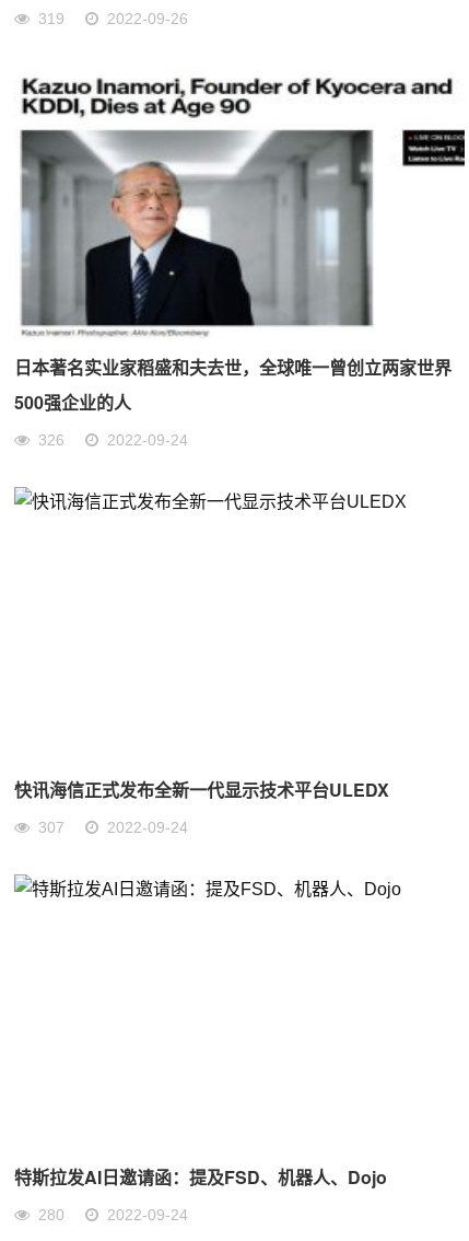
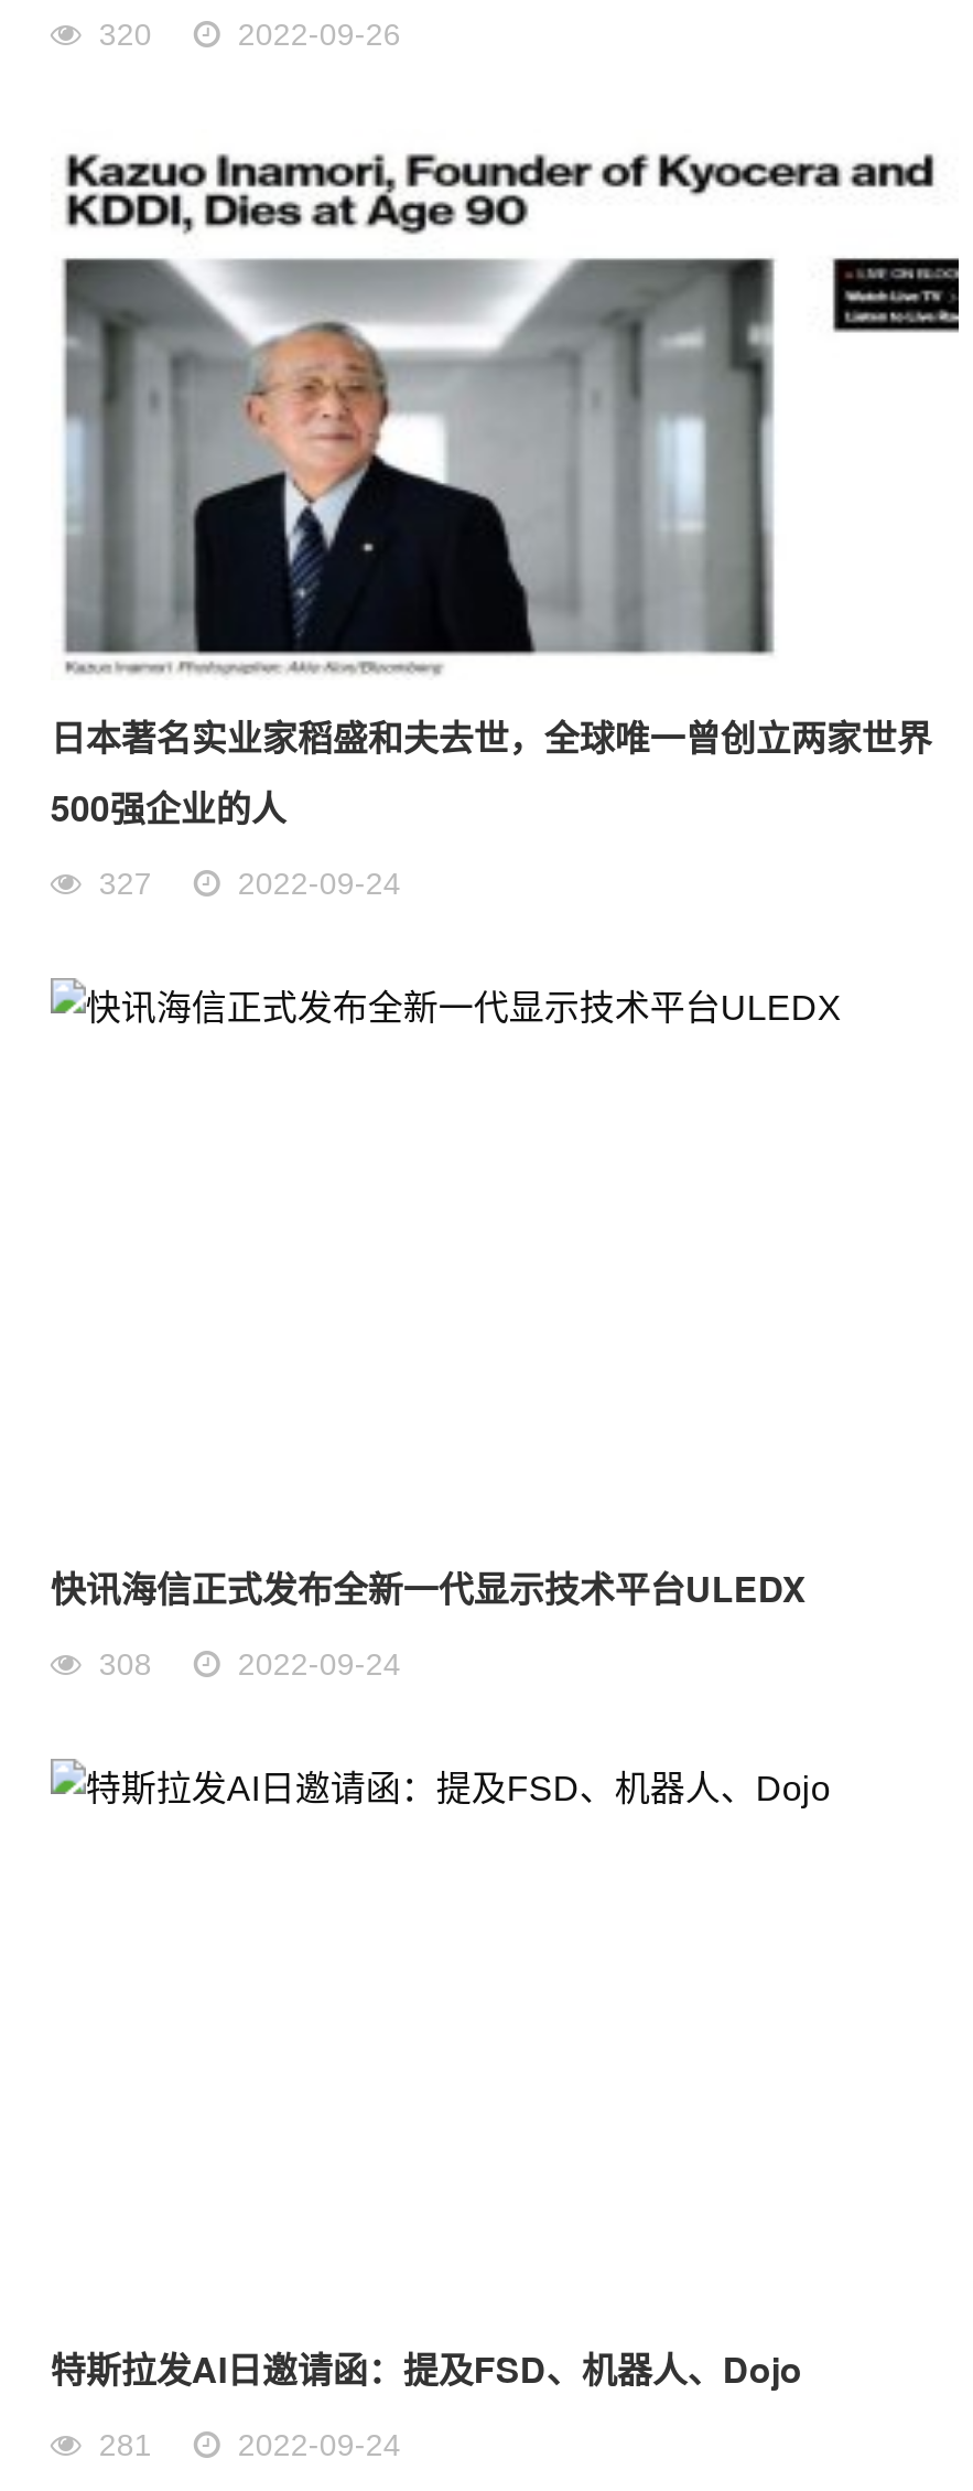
[38,9,64,27] 319 -> [99,15,152,51] 320
[38,432,64,449] 326 -> [99,867,152,902] 327
[38,819,64,836] 307 -> [99,1647,152,1682] 308
[38,1206,64,1224] 280 -> [99,2427,152,2463] 281

